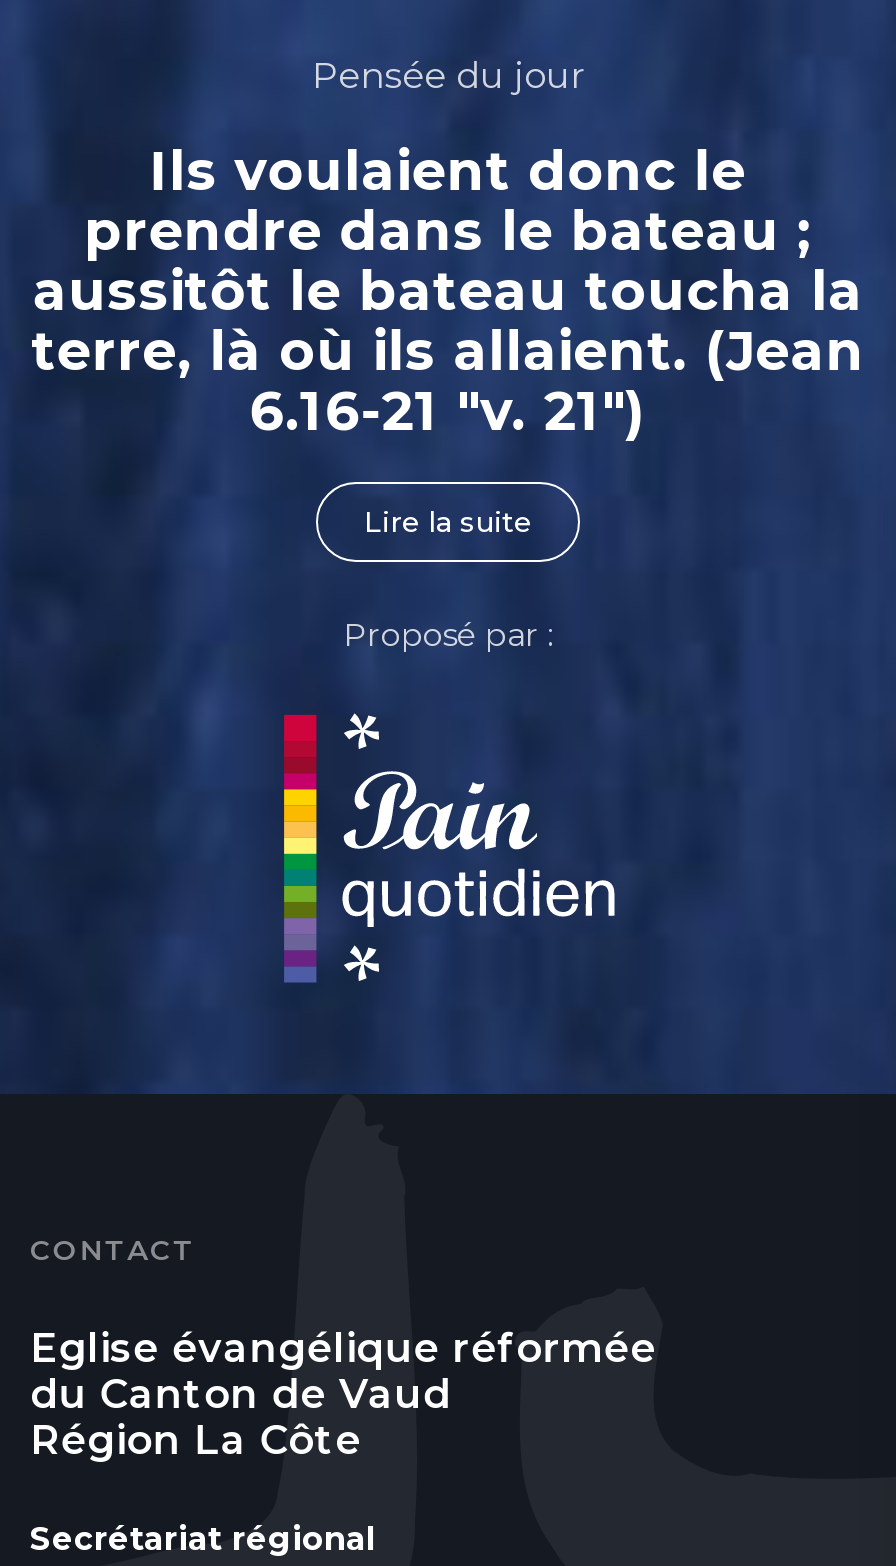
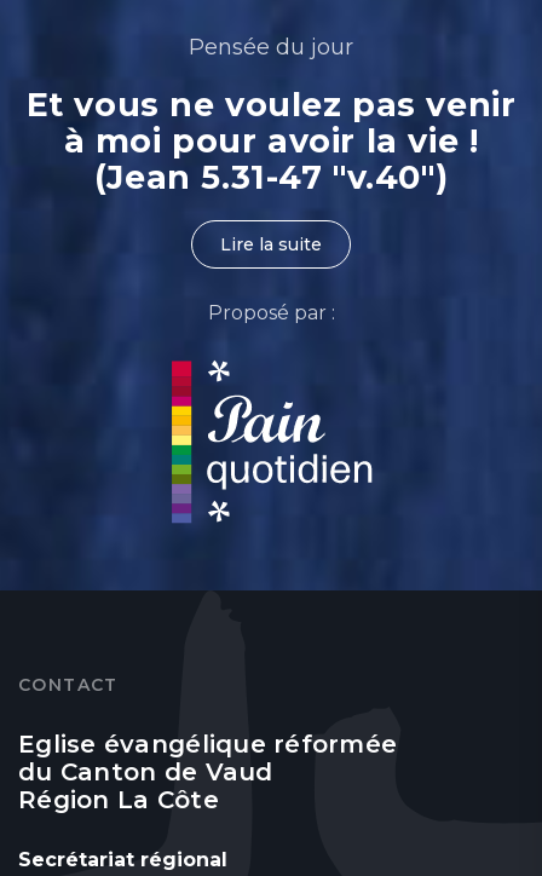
[31,139,865,445] Ils voulaient donc le | prendre dans le bateau ; | aussitôt le bateau toucha la | terre, là où ils allaient. (Jean | 6.16-21 "v. 21") -> [26,85,516,198] Et vous ne voulez pas venir | à moi pour avoir la vie ! | (Jean 5.31-47 "v.40")

